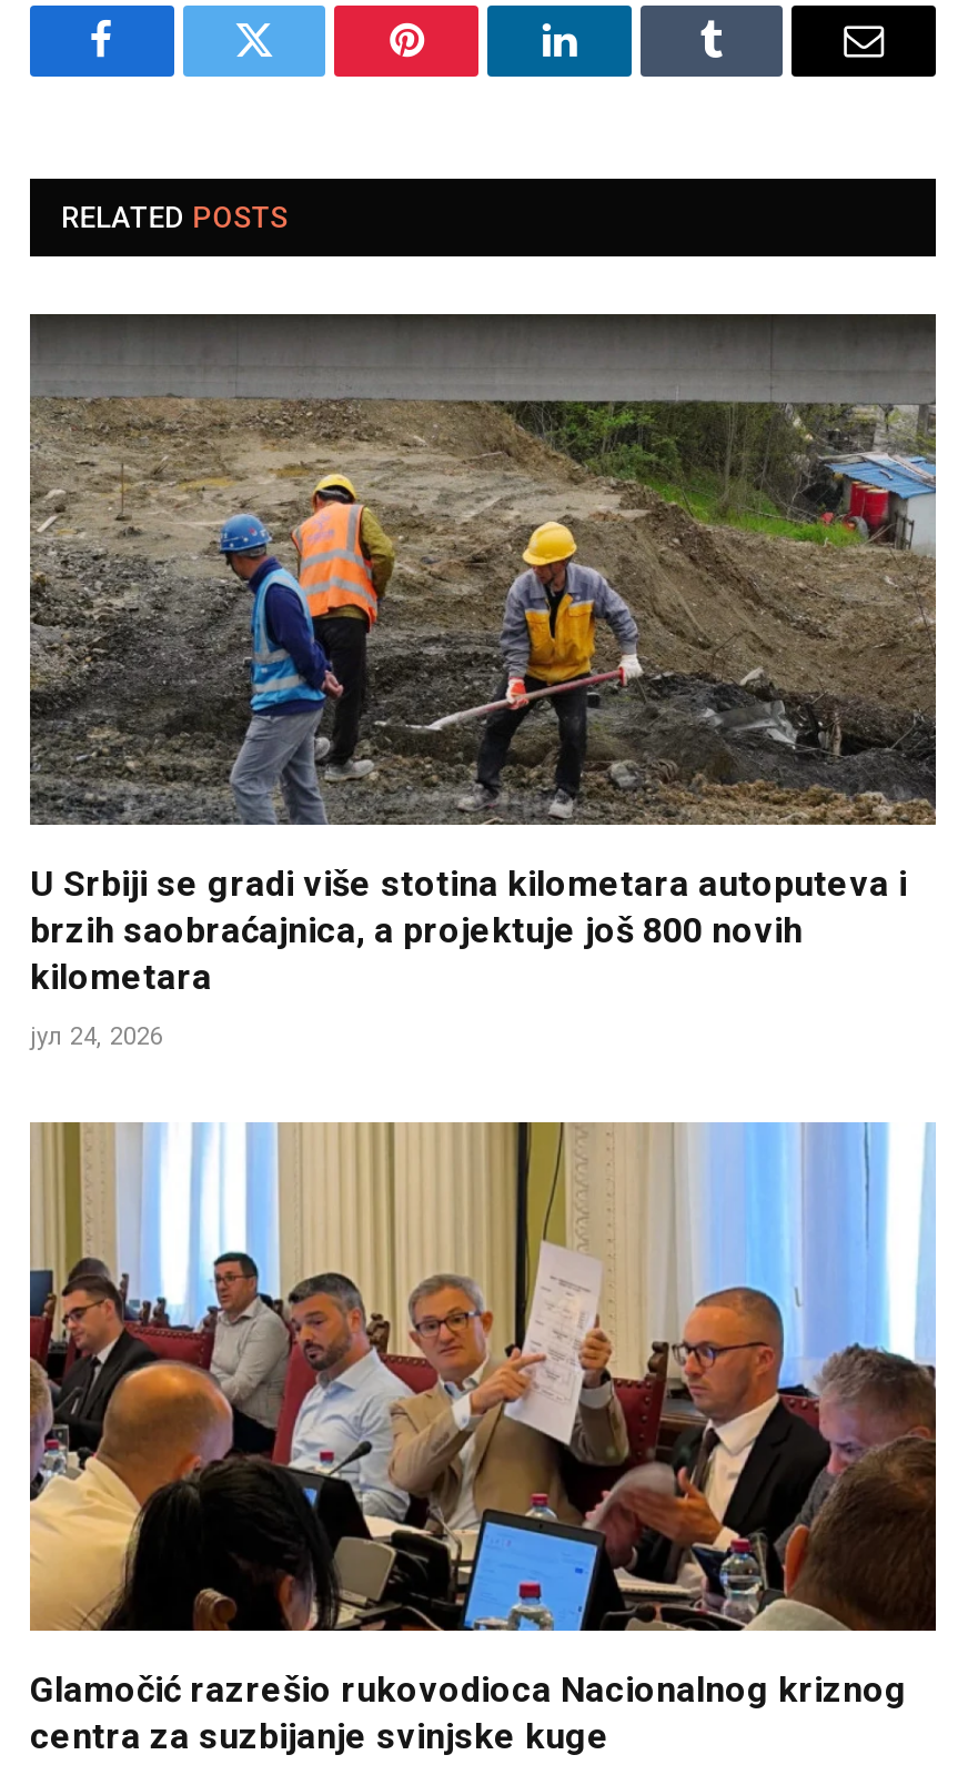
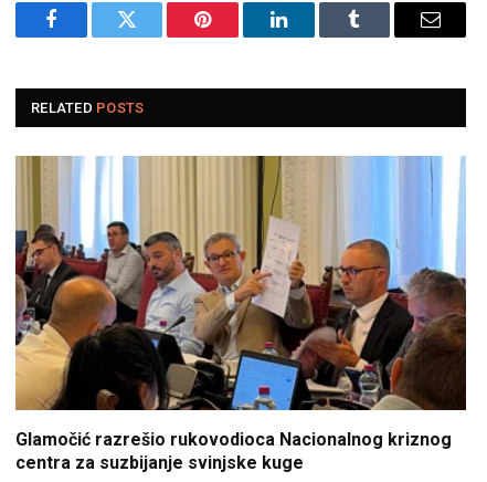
[28,312,938,1051] [image] | U Srbiji se gradi više stotina kilometara autoputeva i | brzih saobraćajnica, a projektuje još 800 novih | kilometara | јул 24, 2026 -> none

